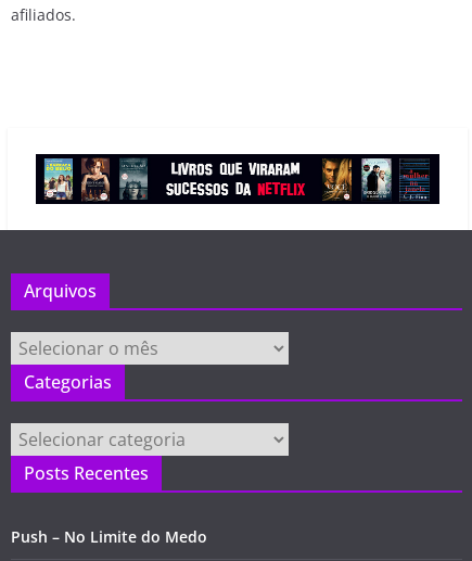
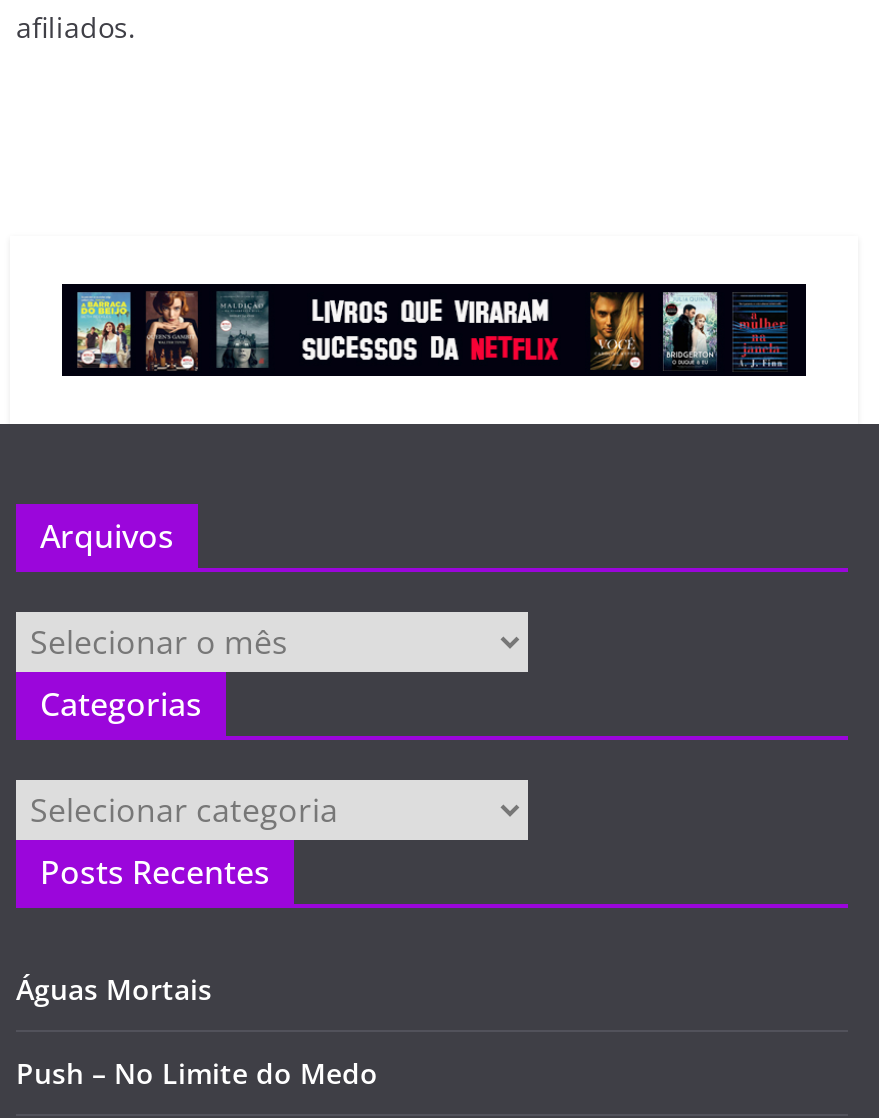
none -> [16,970,212,1008] Águas Mortais

